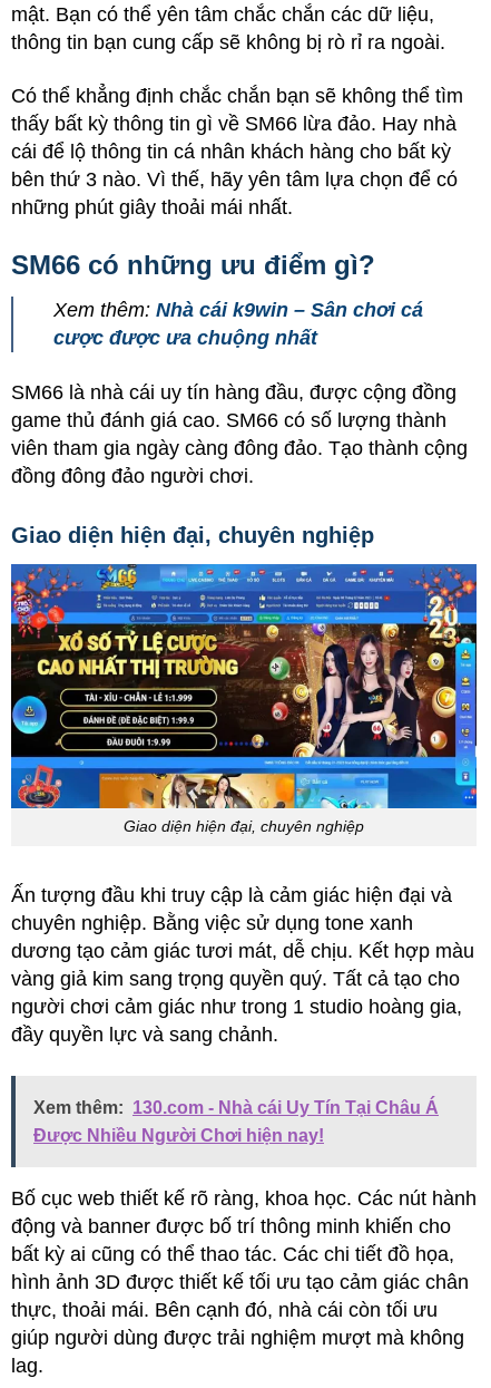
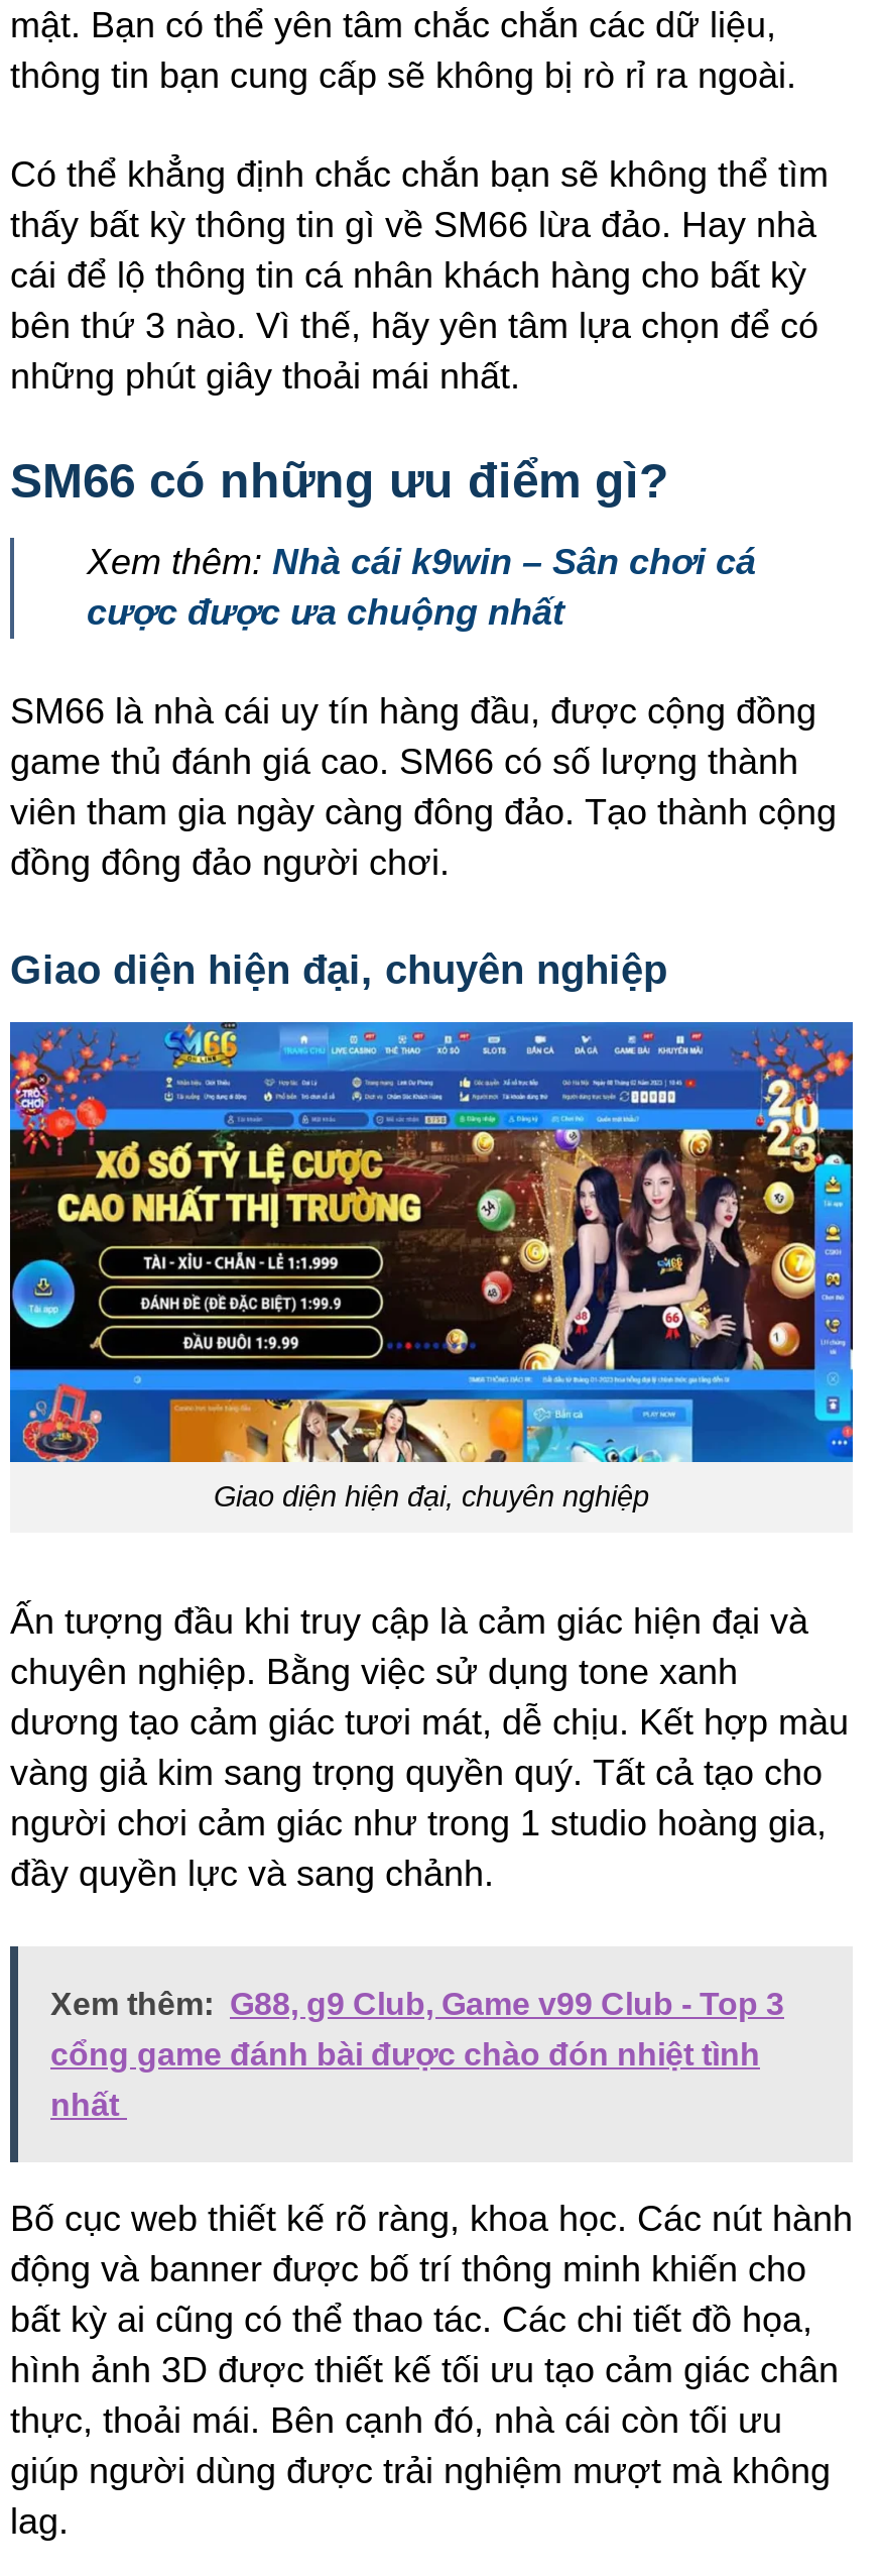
[33,1098,439,1144] Xem thêm: 130.com - Nhà cái Uy Tín Tại Châu Á | Được Nhiều Người Chơi hiện nay! -> [50,1987,784,2122] Xem thêm: G88, g9 Club, Game v99 Club - Top 3 | cổng game đánh bài được chào đón nhiệt tình | nhất

